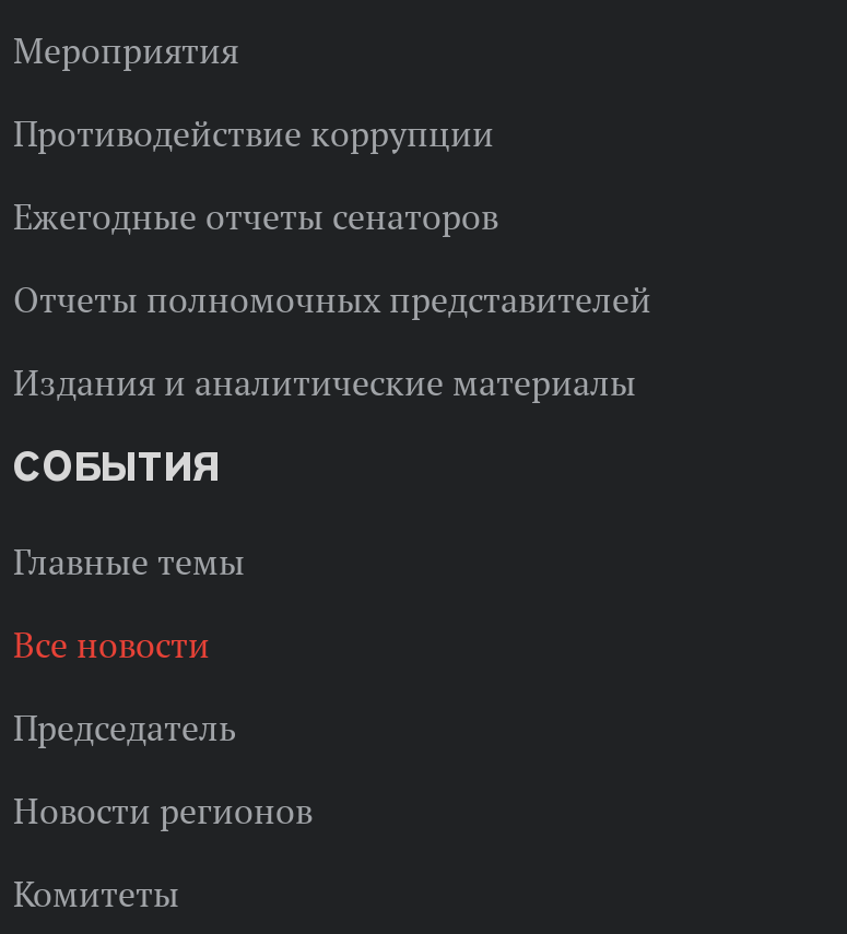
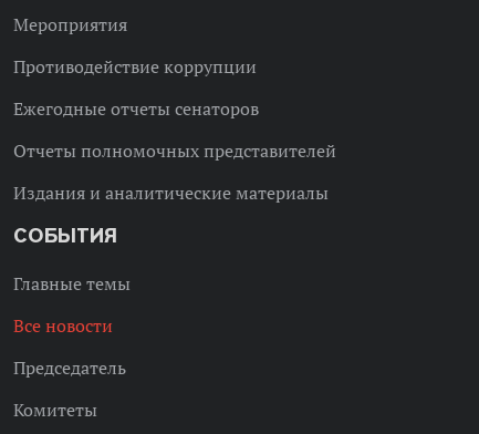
[13,789,313,832] Новости регионов -> none

